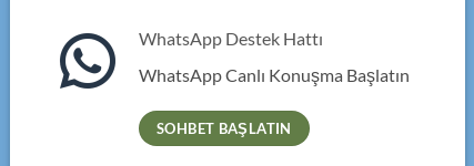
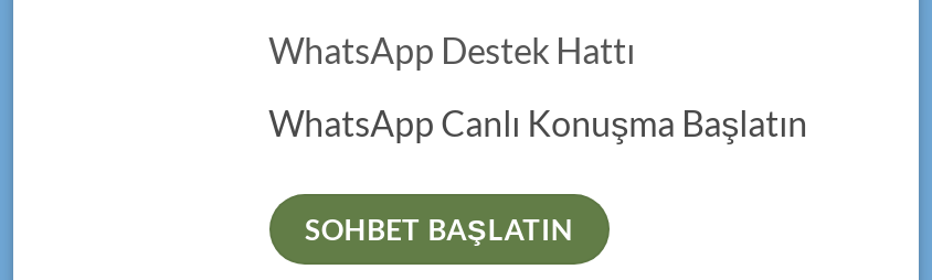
[59,32,117,90] [image] -> none

